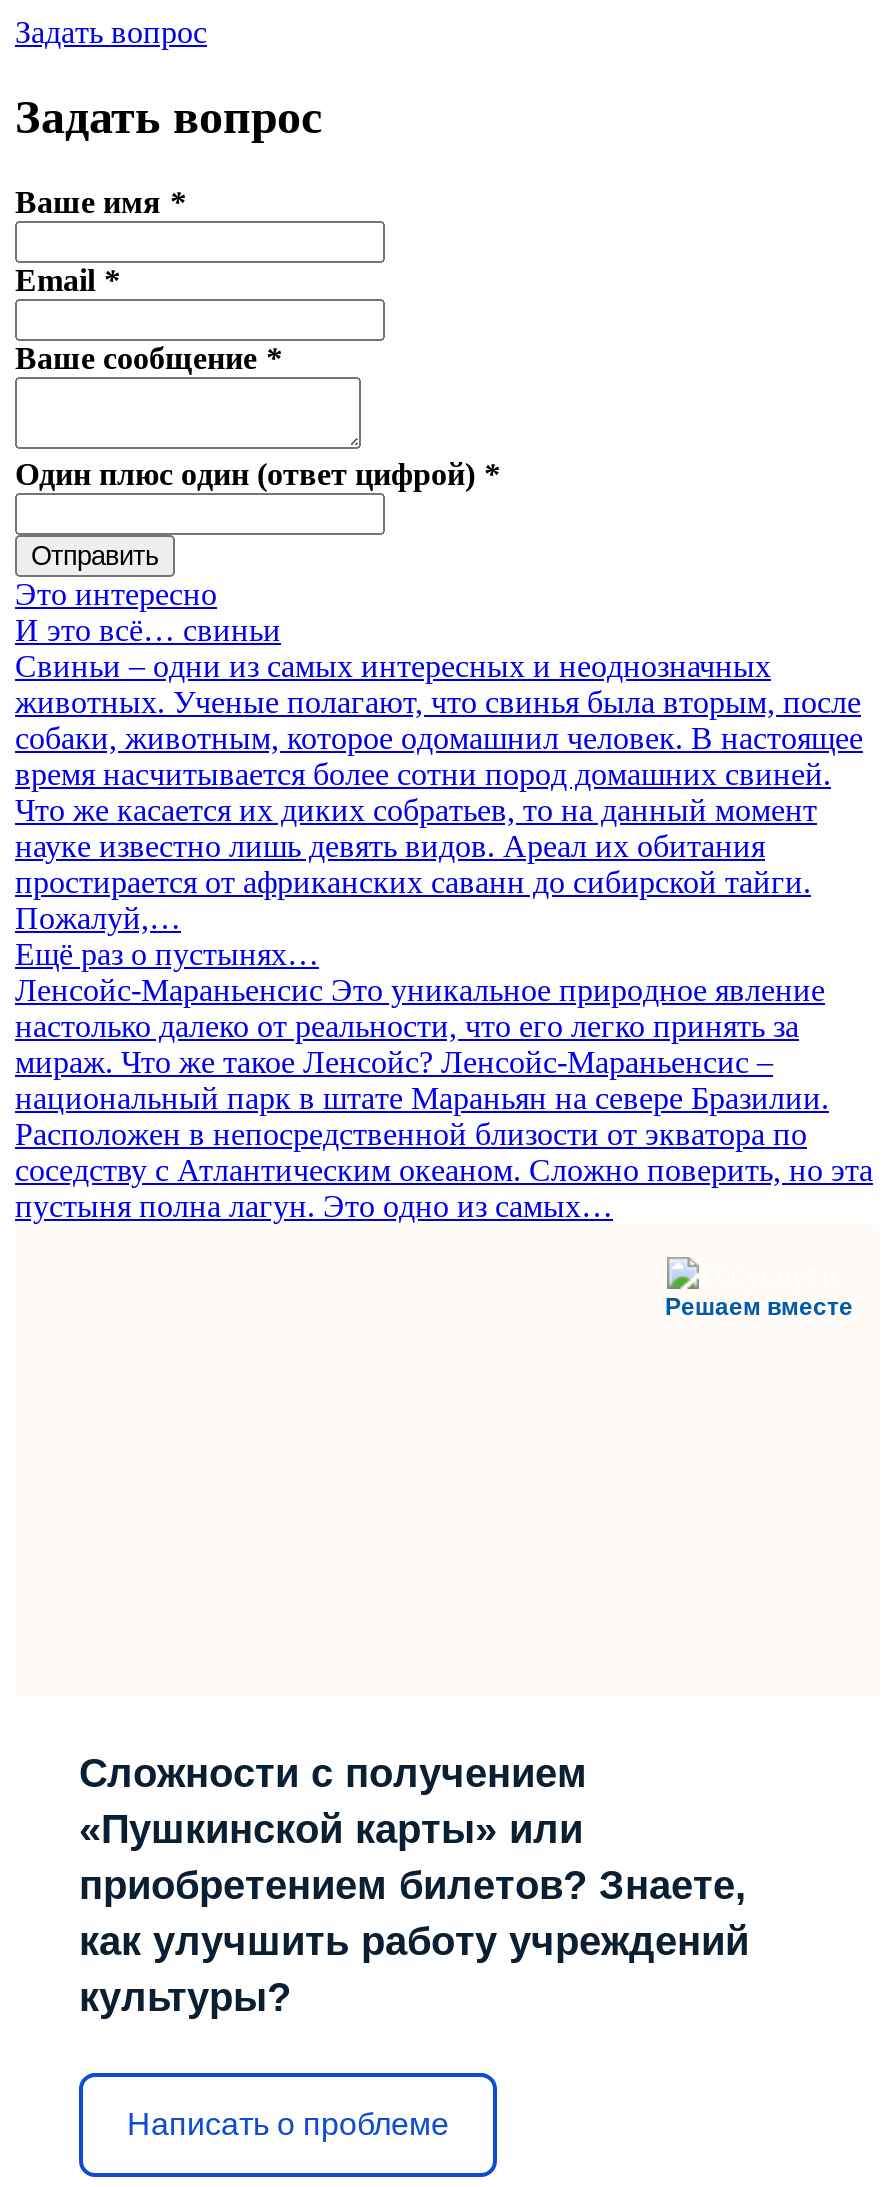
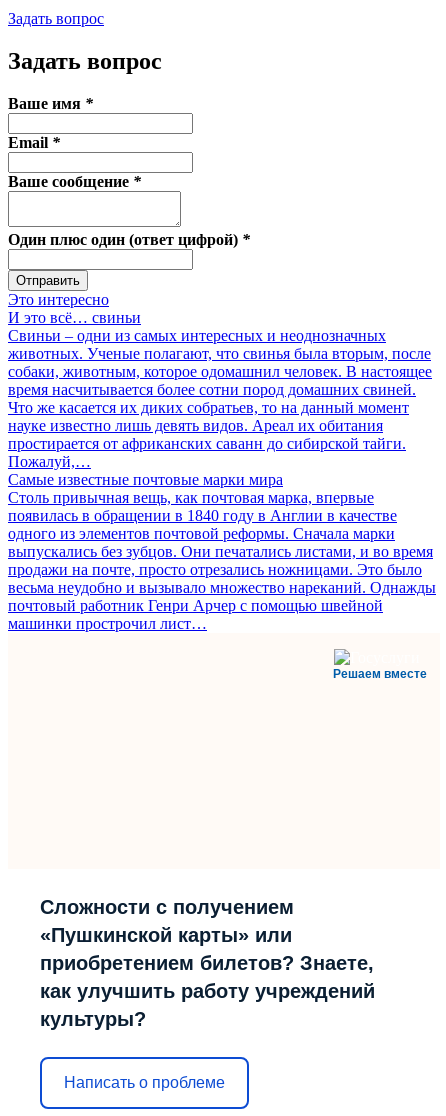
[15,936,873,1222] Ещё раз о пустынях… | Ленсойс-Мараньенсис Это уникальное природное явление | настолько далеко от реальности, что его легко принять за | мираж. Что же такое Ленсойс? Ленсойс-Мараньенсис – | национальный парк в штате Мараньян на севере Бразилии. | Расположен в непосредственной близости от экватора по | соседству с Атлантическим океаном. Сложно поверить, но эта | пустыня полна лагун. Это одно из самых… -> [8,471,436,632] Самые известные почтовые марки мира | Столь привычная вещь, как почтовая марка, впервые | появилась в обращении в 1840 году в Англии в качестве | одного из элементов почтовой реформы. Сначала марки | выпускались без зубцов. Они печатались листами, и во время | продажи на почте, просто отрезались ножницами. Это было | весьма неудобно и вызывало множество нареканий. Однажды | почтовый работник Генри Арчер с помощью швейной | машинки прострочил лист…

